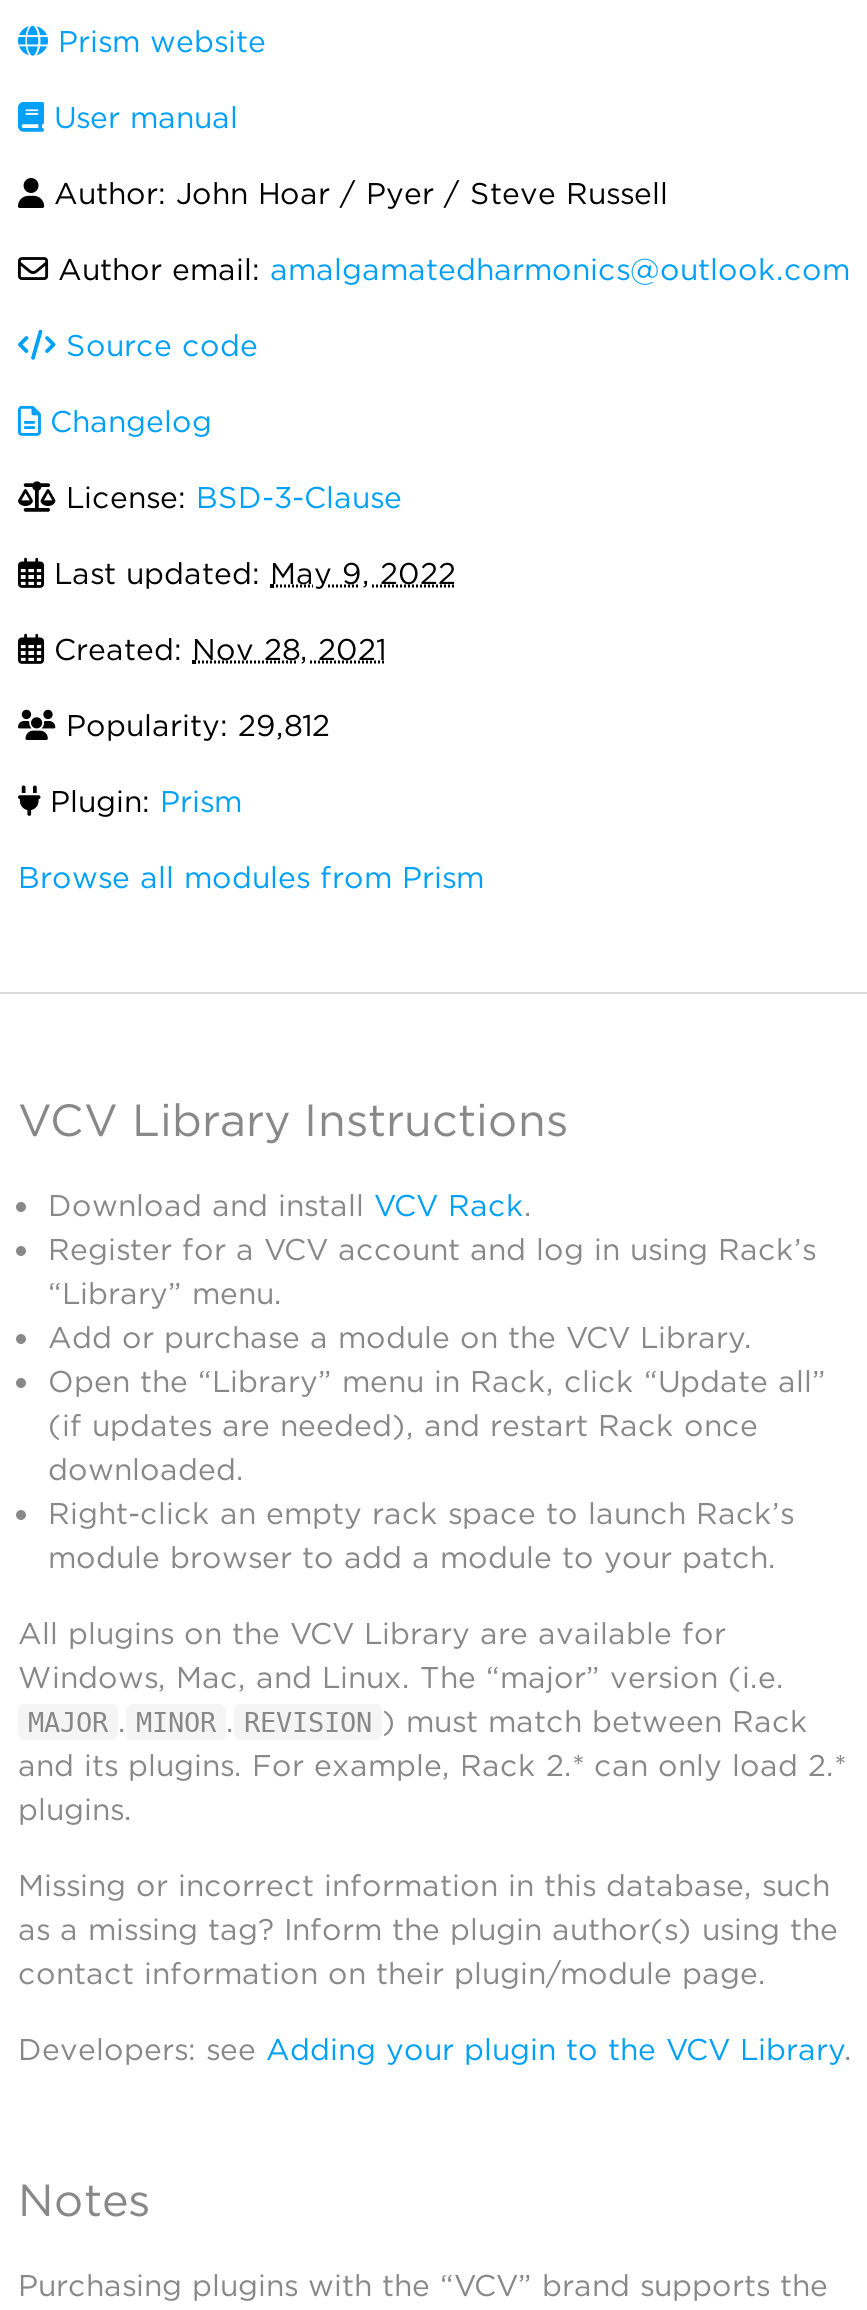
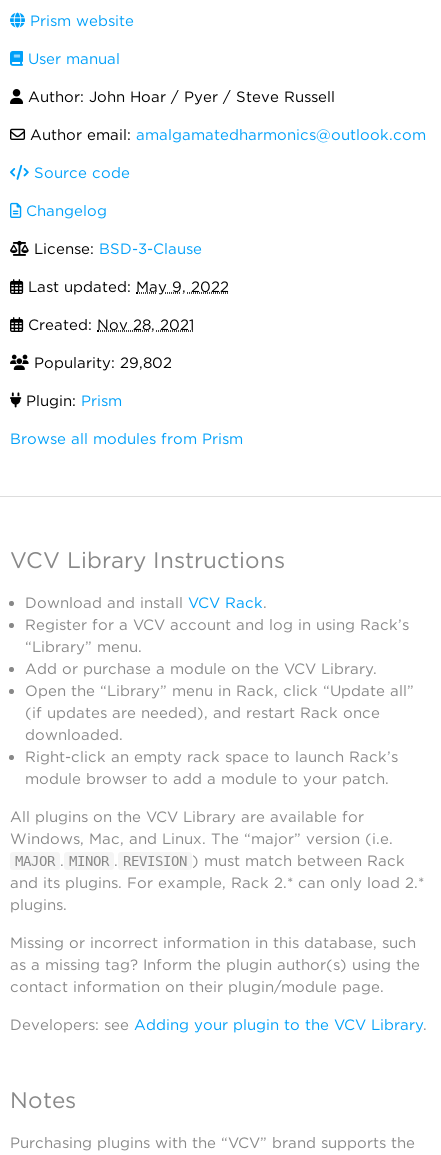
[56,708,330,744] Popularity: 29,812 -> [29,354,172,372] Popularity: 29,802

